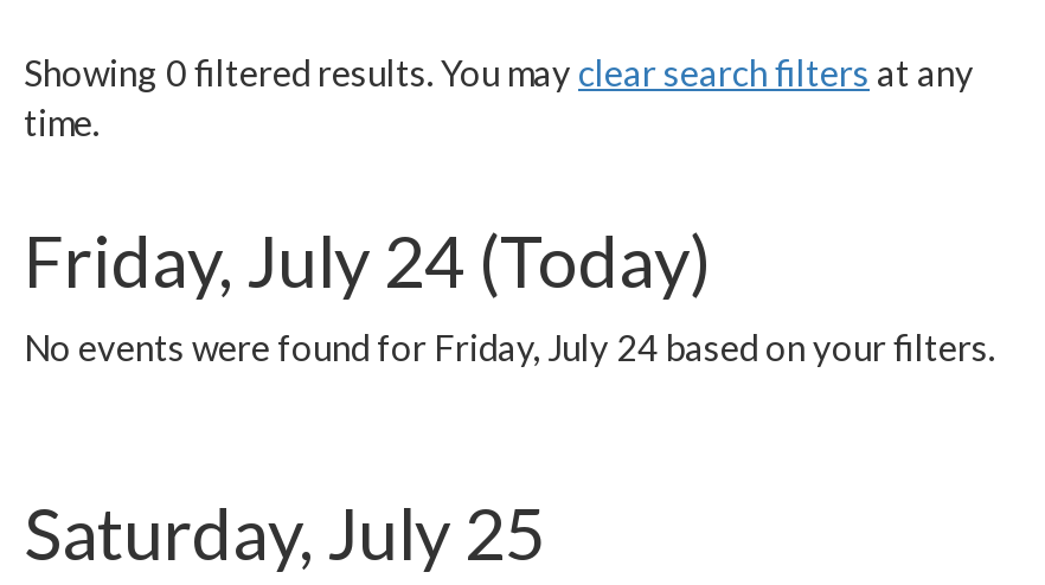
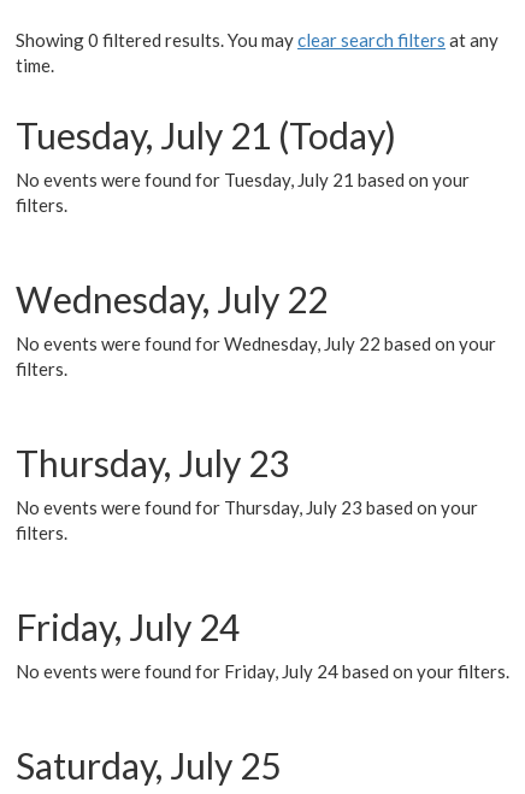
[24,217,711,302] Friday, July 24 (Today) -> [16,113,496,648] Tuesday, July 21 (Today) | No events were found for Tuesday, July 21 based on your | filters. | Wednesday, July 22 | No events were found for Wednesday, July 22 based on your | filters. | Thursday, July 23 | No events were found for Thursday, July 23 based on your | filters. | Friday, July 24

